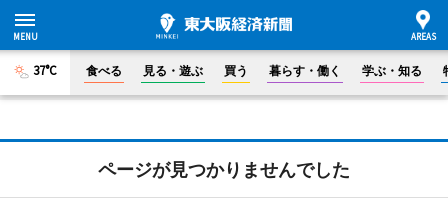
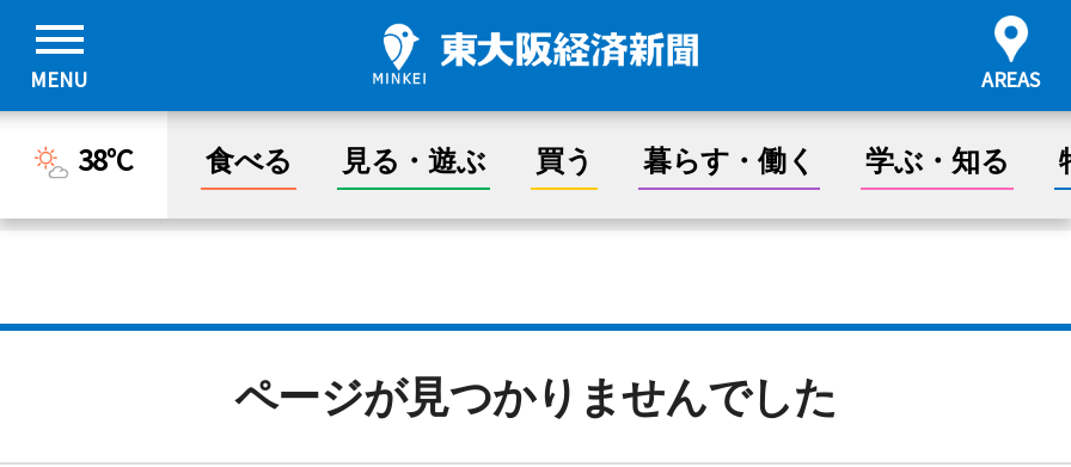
[32,62,56,79] 37°C -> [78,141,135,182] 38°C

